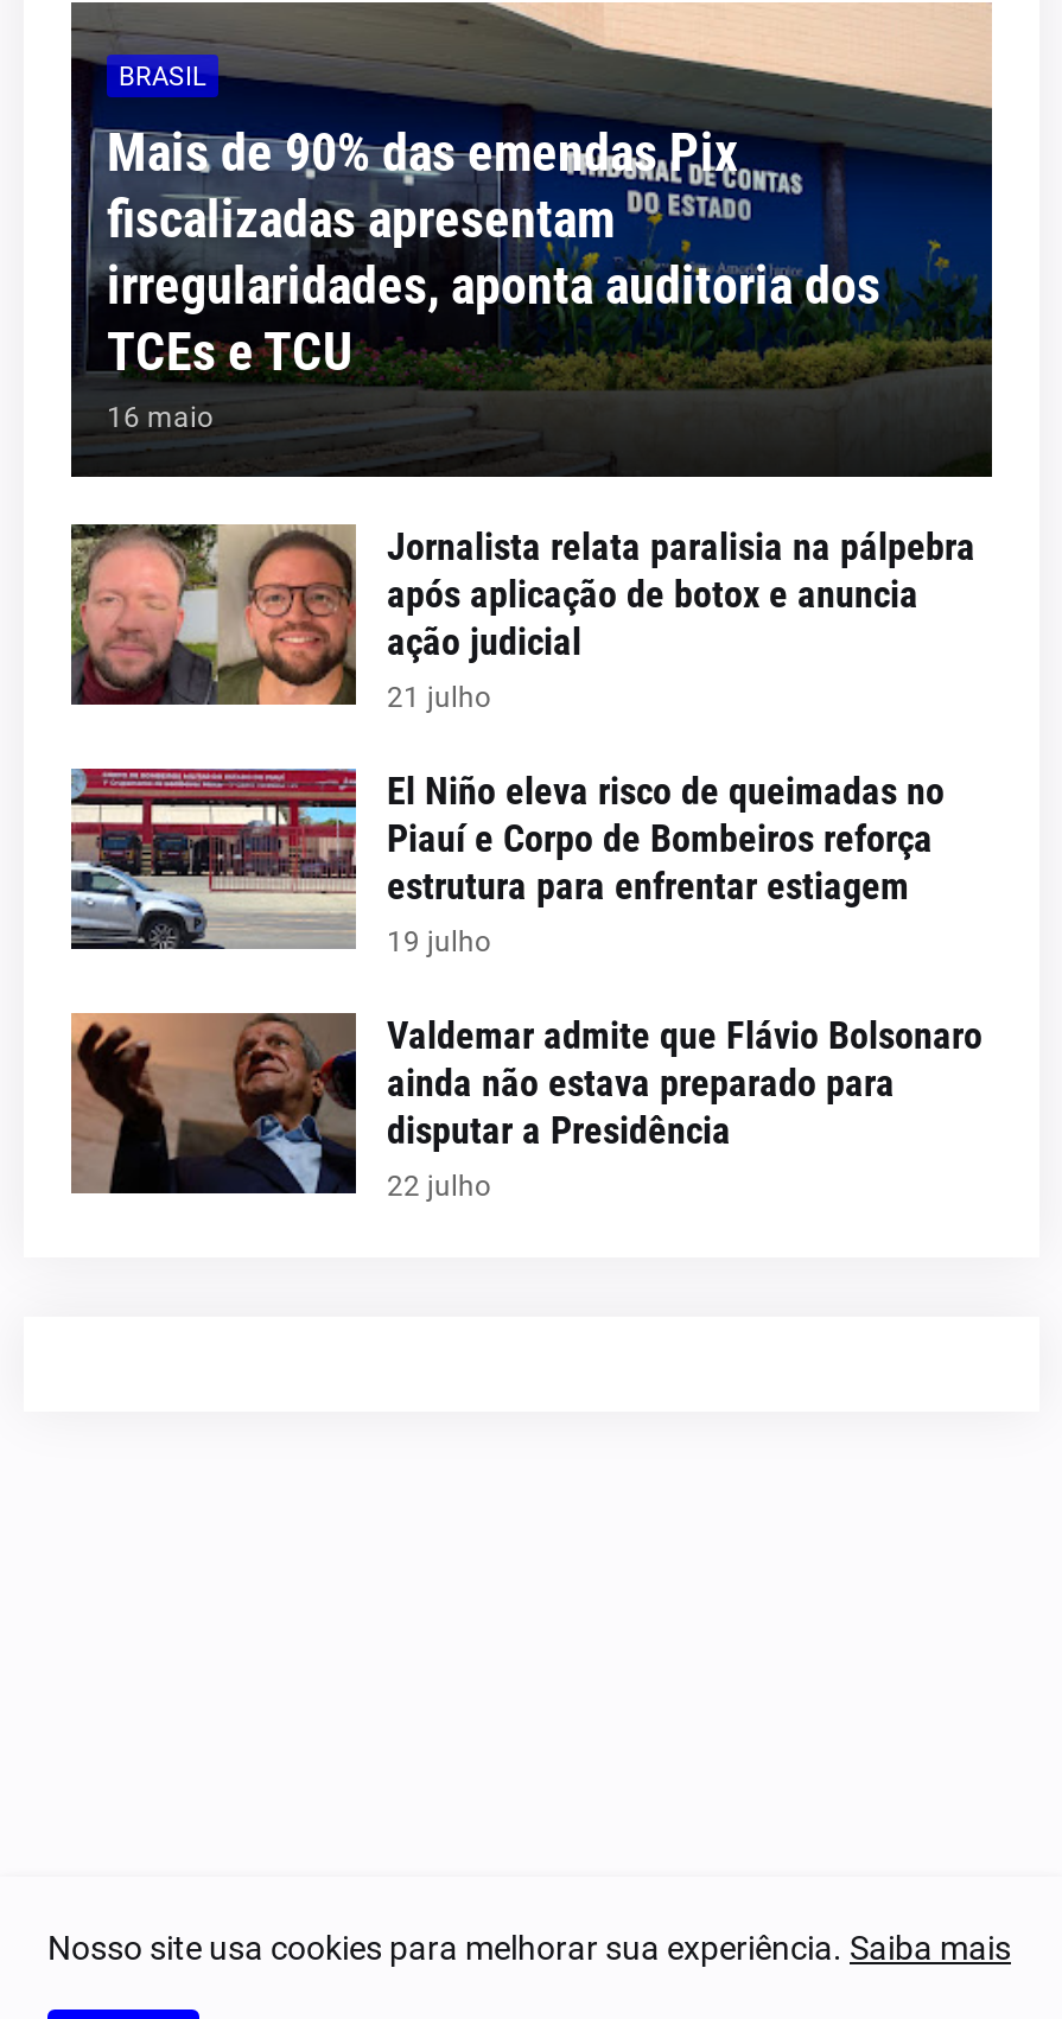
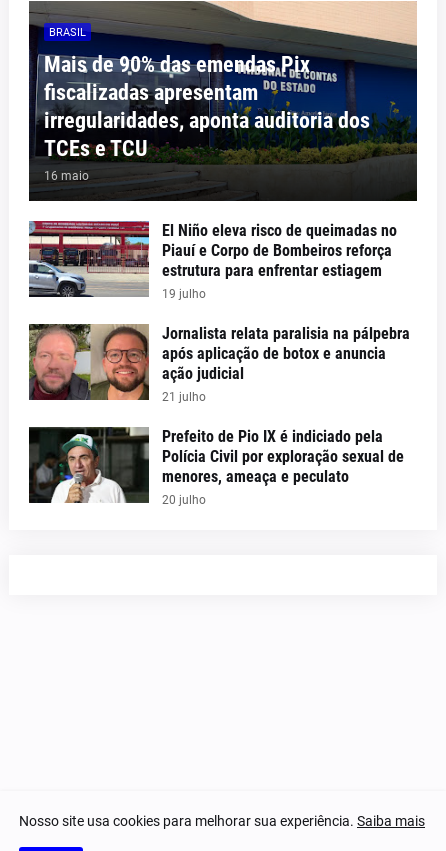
moved [71,522,975,714] -> [28,323,410,404]: [image] | Jornalista relata paralisia na pálpebra | após aplicação de botox e anuncia | ação judicial | 21 julho
moved [66,766,945,958] -> [27,220,397,301]: [image] | El Niño eleva risco de queimadas no | Piauí e Corpo de Bombeiros reforça | estrutura para enfrentar estiagem | 19 julho
[71,1011,982,1203] [image] | Valdemar admite que Flávio Bolsonaro | ainda não estava preparado para | disputar a Presidência | 22 julho -> [28,426,404,507] [image] | Prefeito de Pio IX é indiciado pela | Polícia Civil por exploração sexual de | menores, ameaça e peculato | 20 julho

